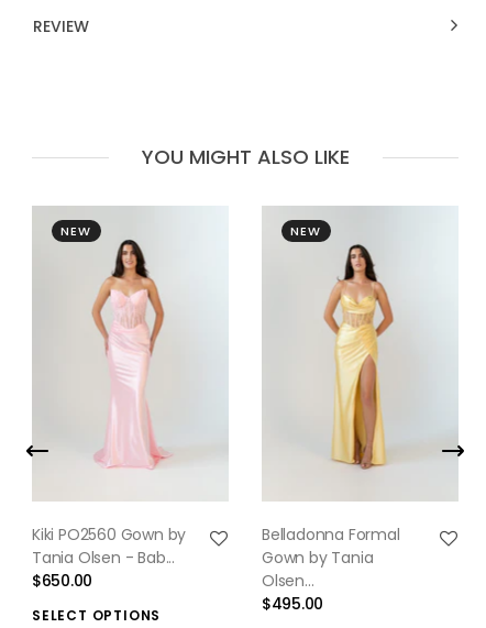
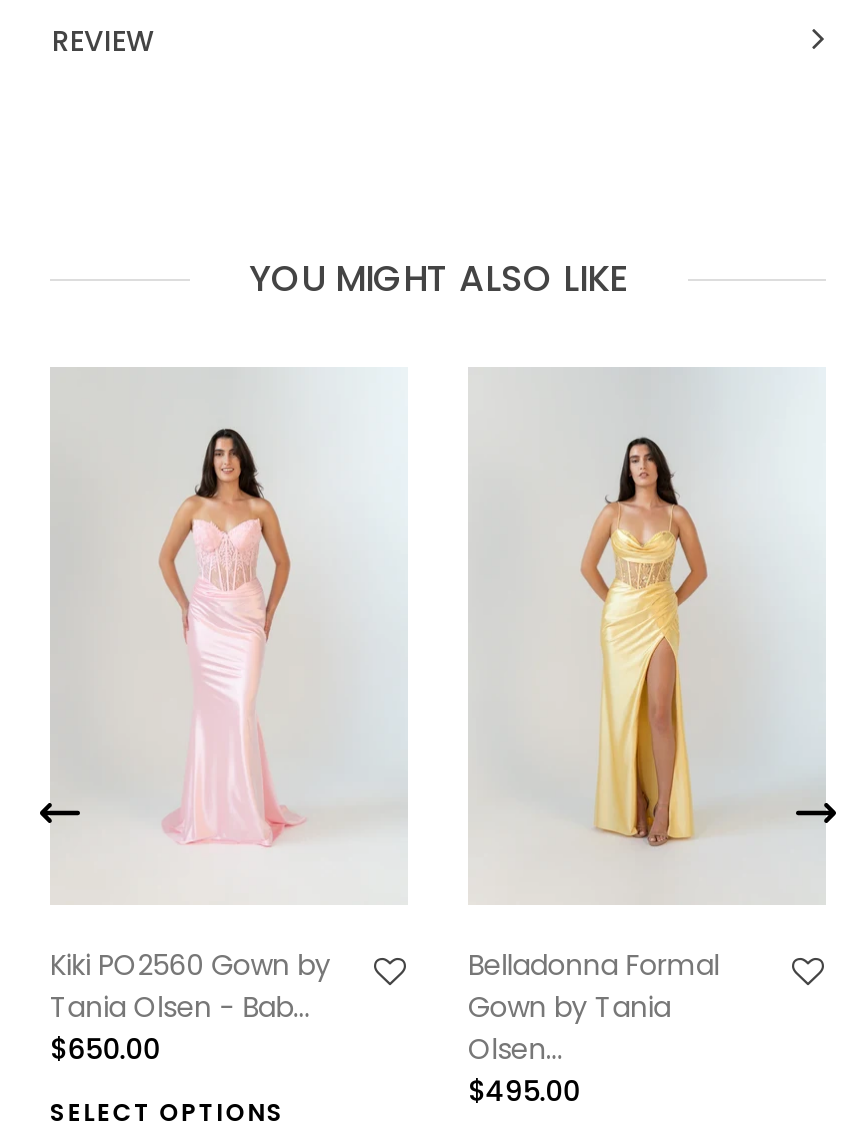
[60,222,92,240] NEW -> none
[290,222,322,240] NEW -> none

